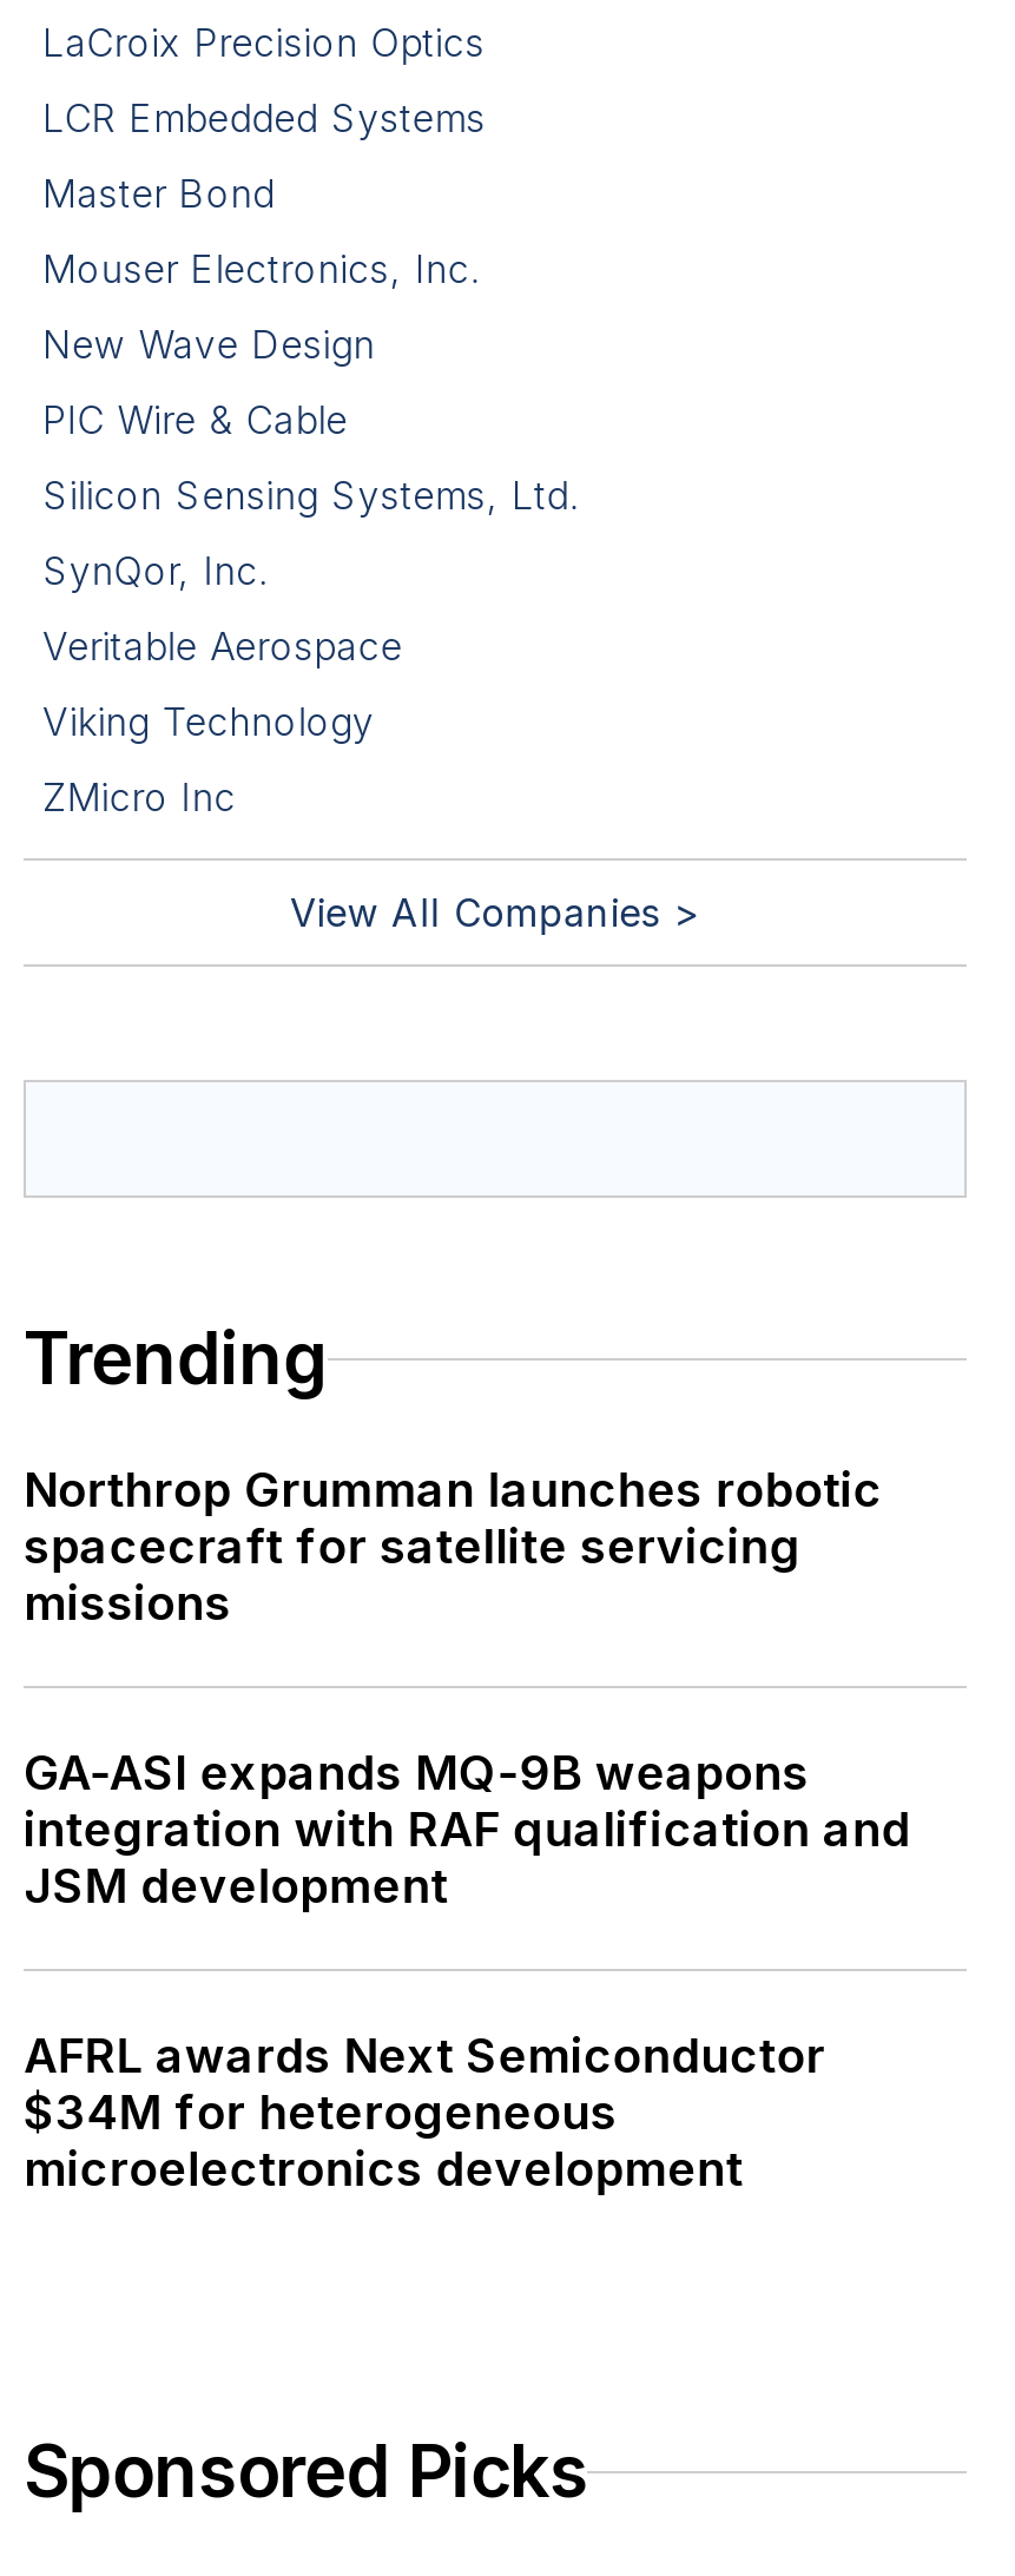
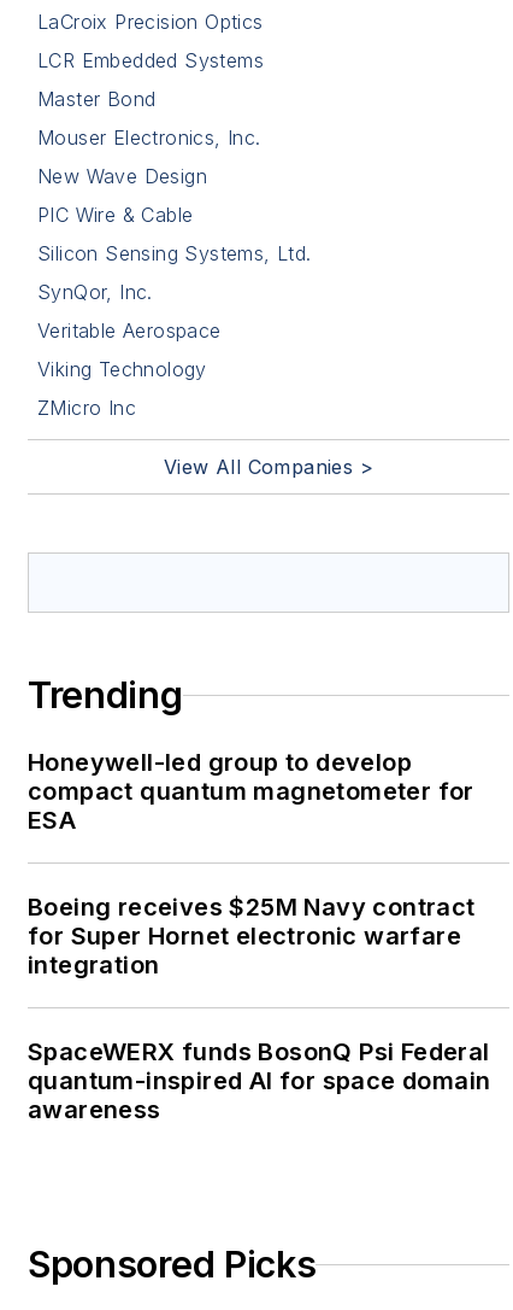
[24,1462,882,1632] Northrop Grumman launches robotic | spacecraft for satellite servicing | missions -> [28,748,474,835] Honeywell-led group to develop | compact quantum magnetometer for | ESA
[24,1745,911,1915] GA-ASI expands MQ-9B weapons | integration with RAF qualification and | JSM development -> [28,893,475,980] Boeing receives $25M Navy contract | for Super Hornet electronic warfare | integration
[24,2028,825,2198] AFRL awards Next Semiconductor | $34M for heterogeneous | microelectronics development -> [28,1038,491,1124] SpaceWERX funds BosonQ Psi Federal | quantum-inspired AI for space domain | awareness

